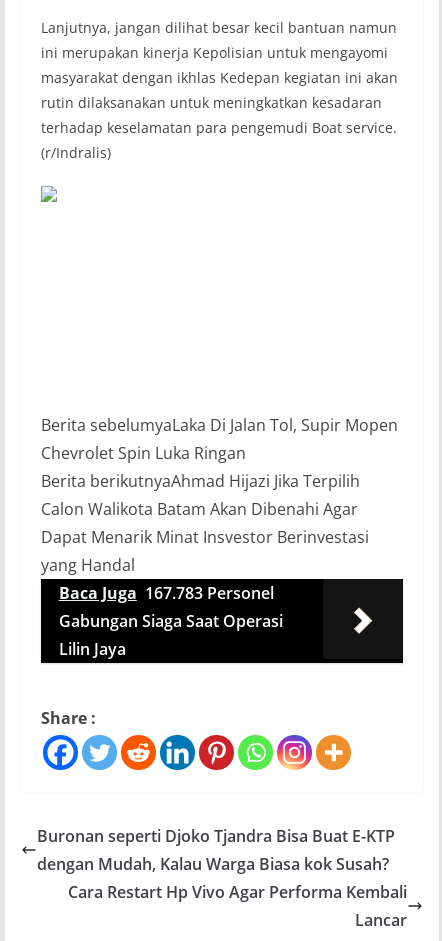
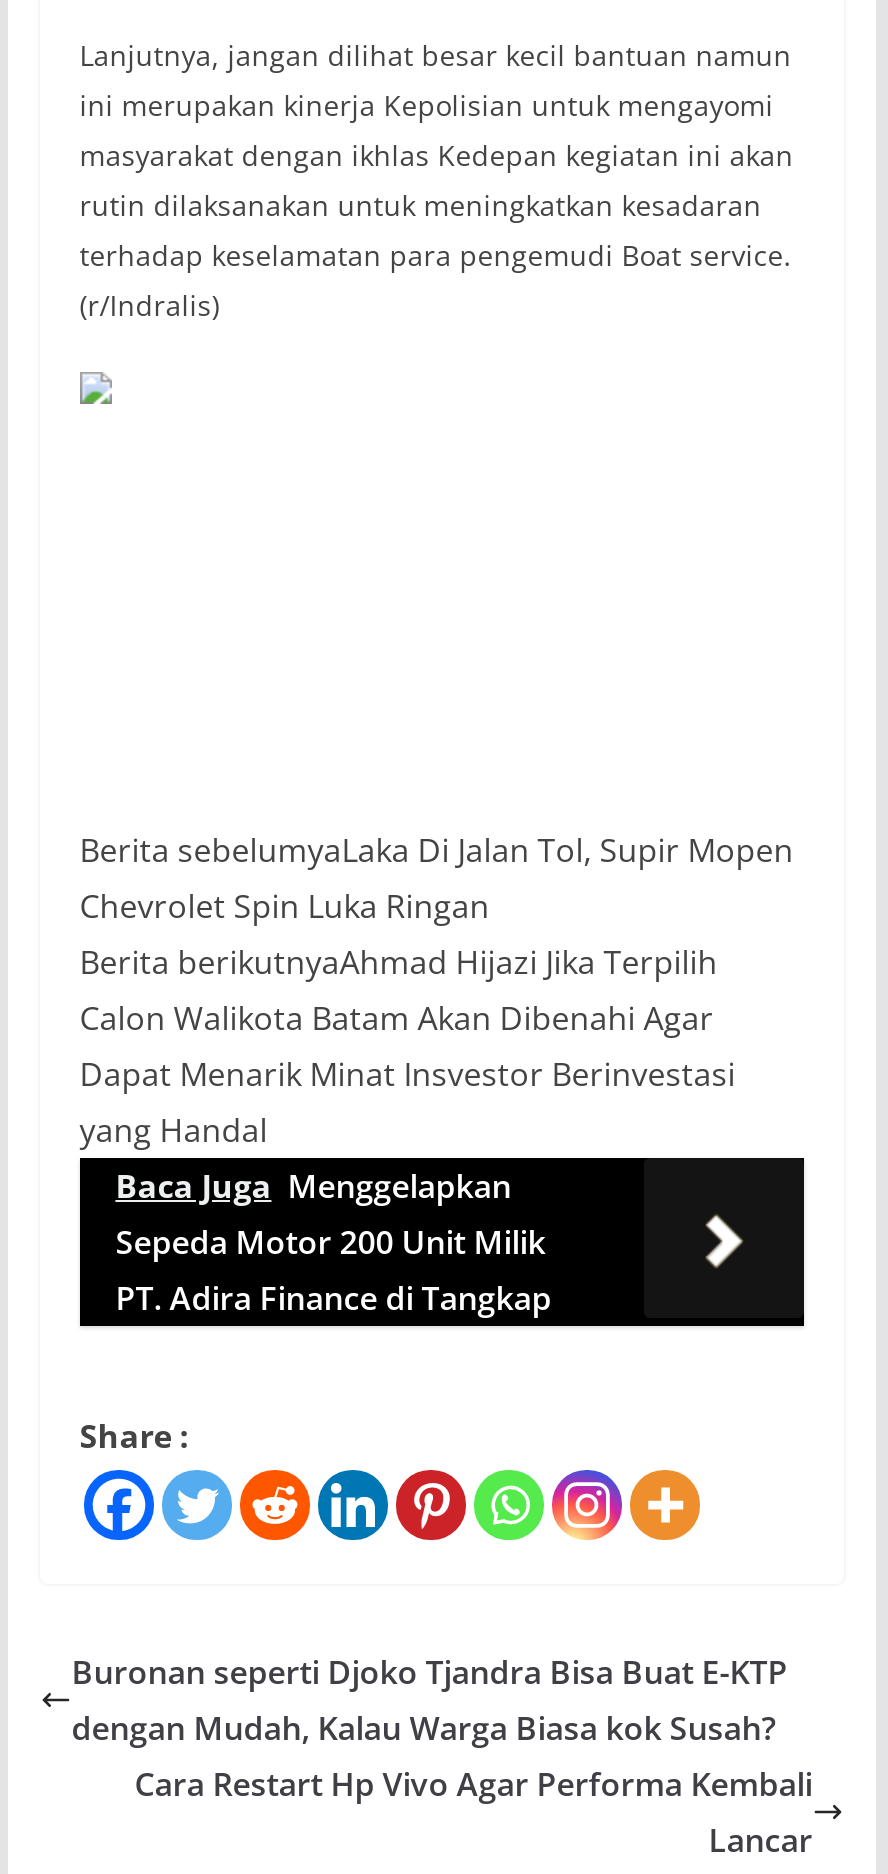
[59,582,283,660] Baca Juga 167.783 Personel | Gabungan Siaga Saat Operasi | Lilin Jaya -> [115,1164,551,1320] Baca Juga Menggelapkan | Sepeda Motor 200 Unit Milik | PT. Adira Finance di Tangkap

